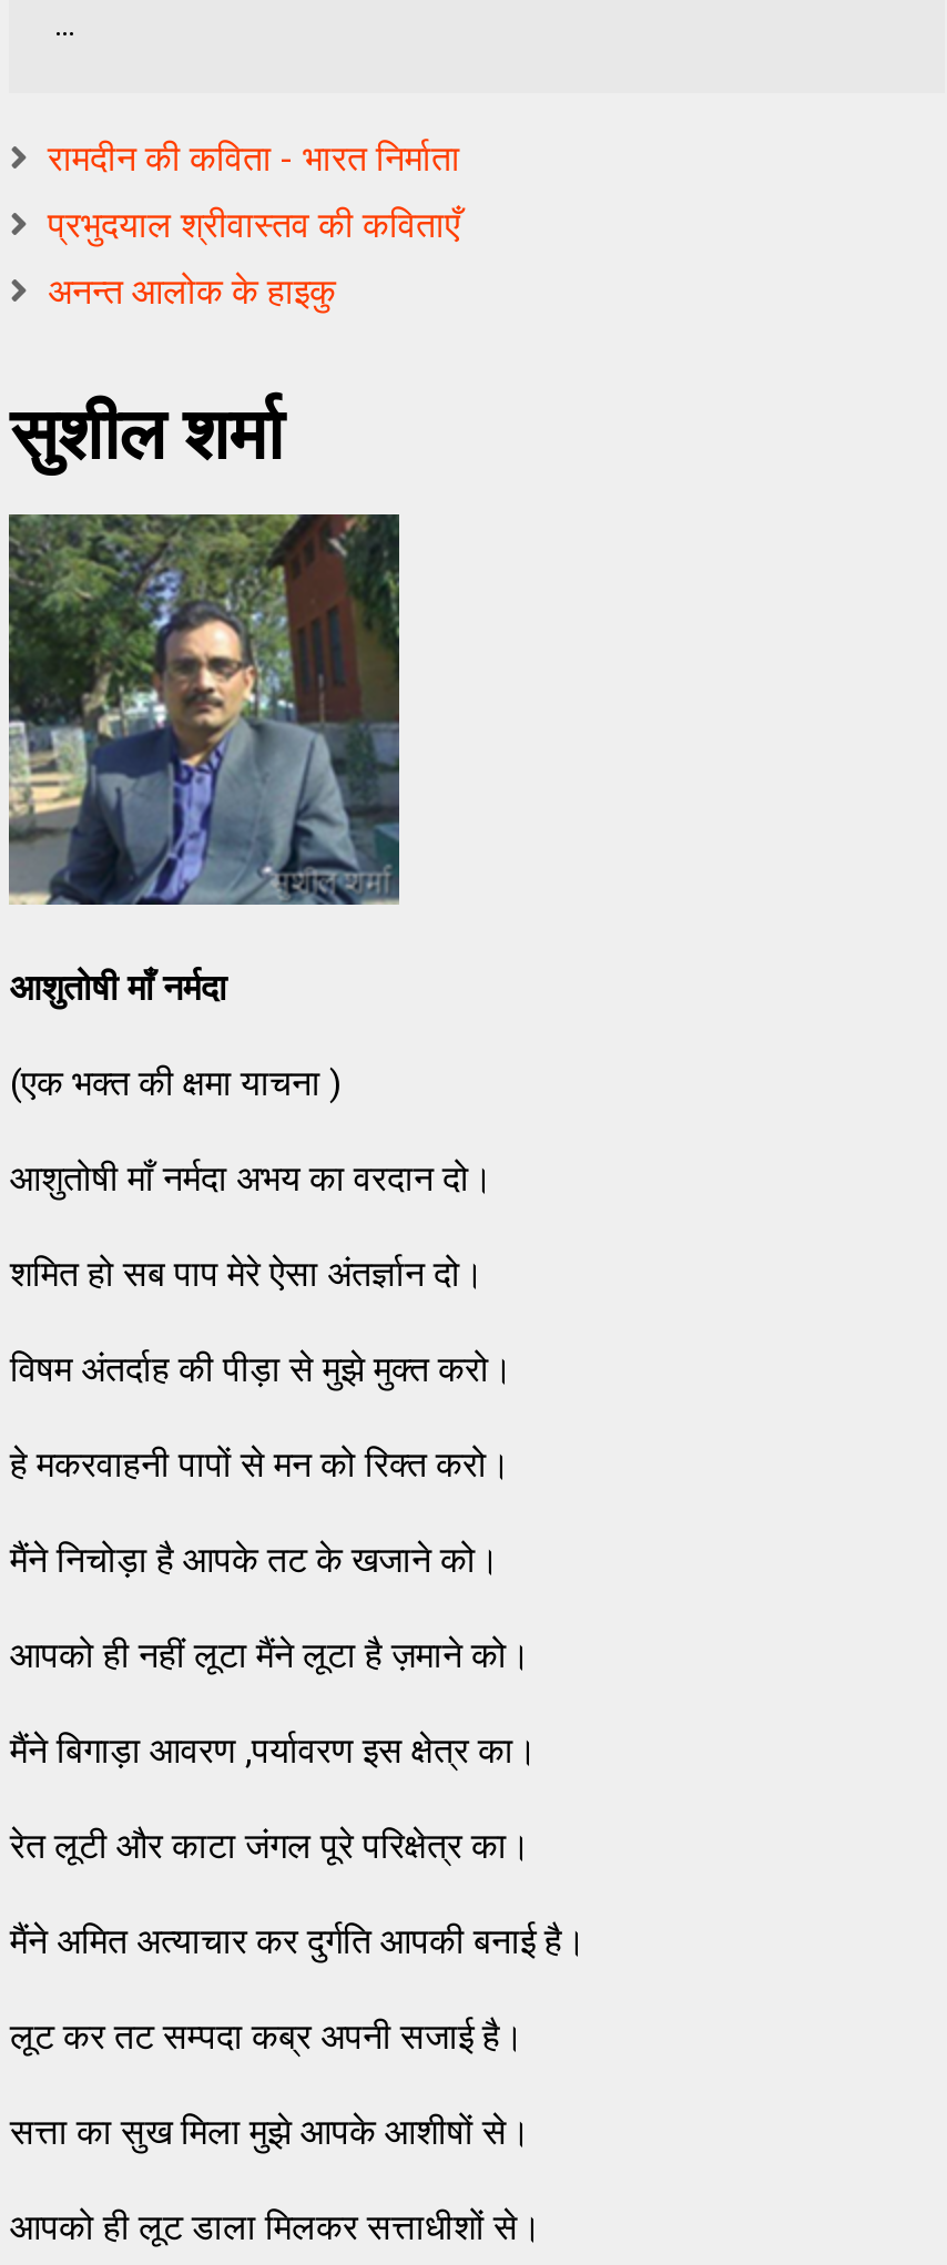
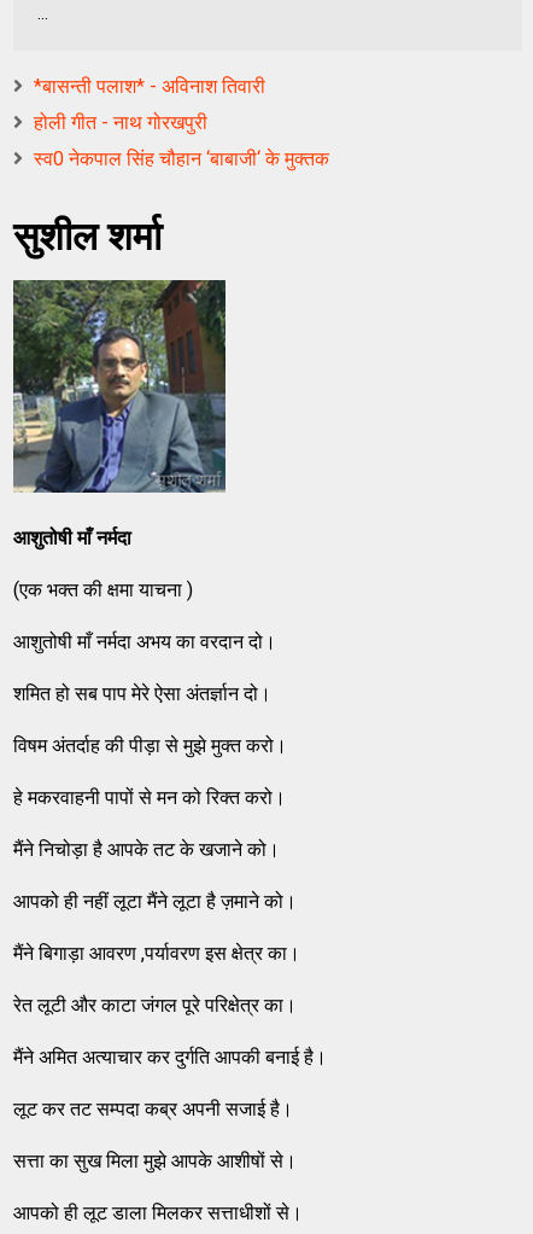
[47,137,460,179] रामदीन की कविता - भारत निर्माता -> [34,75,266,98] *बासन्ती पलाश* - अविनाश तिवारी
[47,204,460,246] प्रभुदयाल श्रीवास्तव की कविताएँ -> [34,111,208,134] होली गीत - नाथ गोरखपुरी
[47,270,336,312] अनन्त आलोक के हाइकु -> [34,147,330,170] स्व0 नेकपाल सिंह चौहान ‘बाबाजी‘ के मुक्तक

